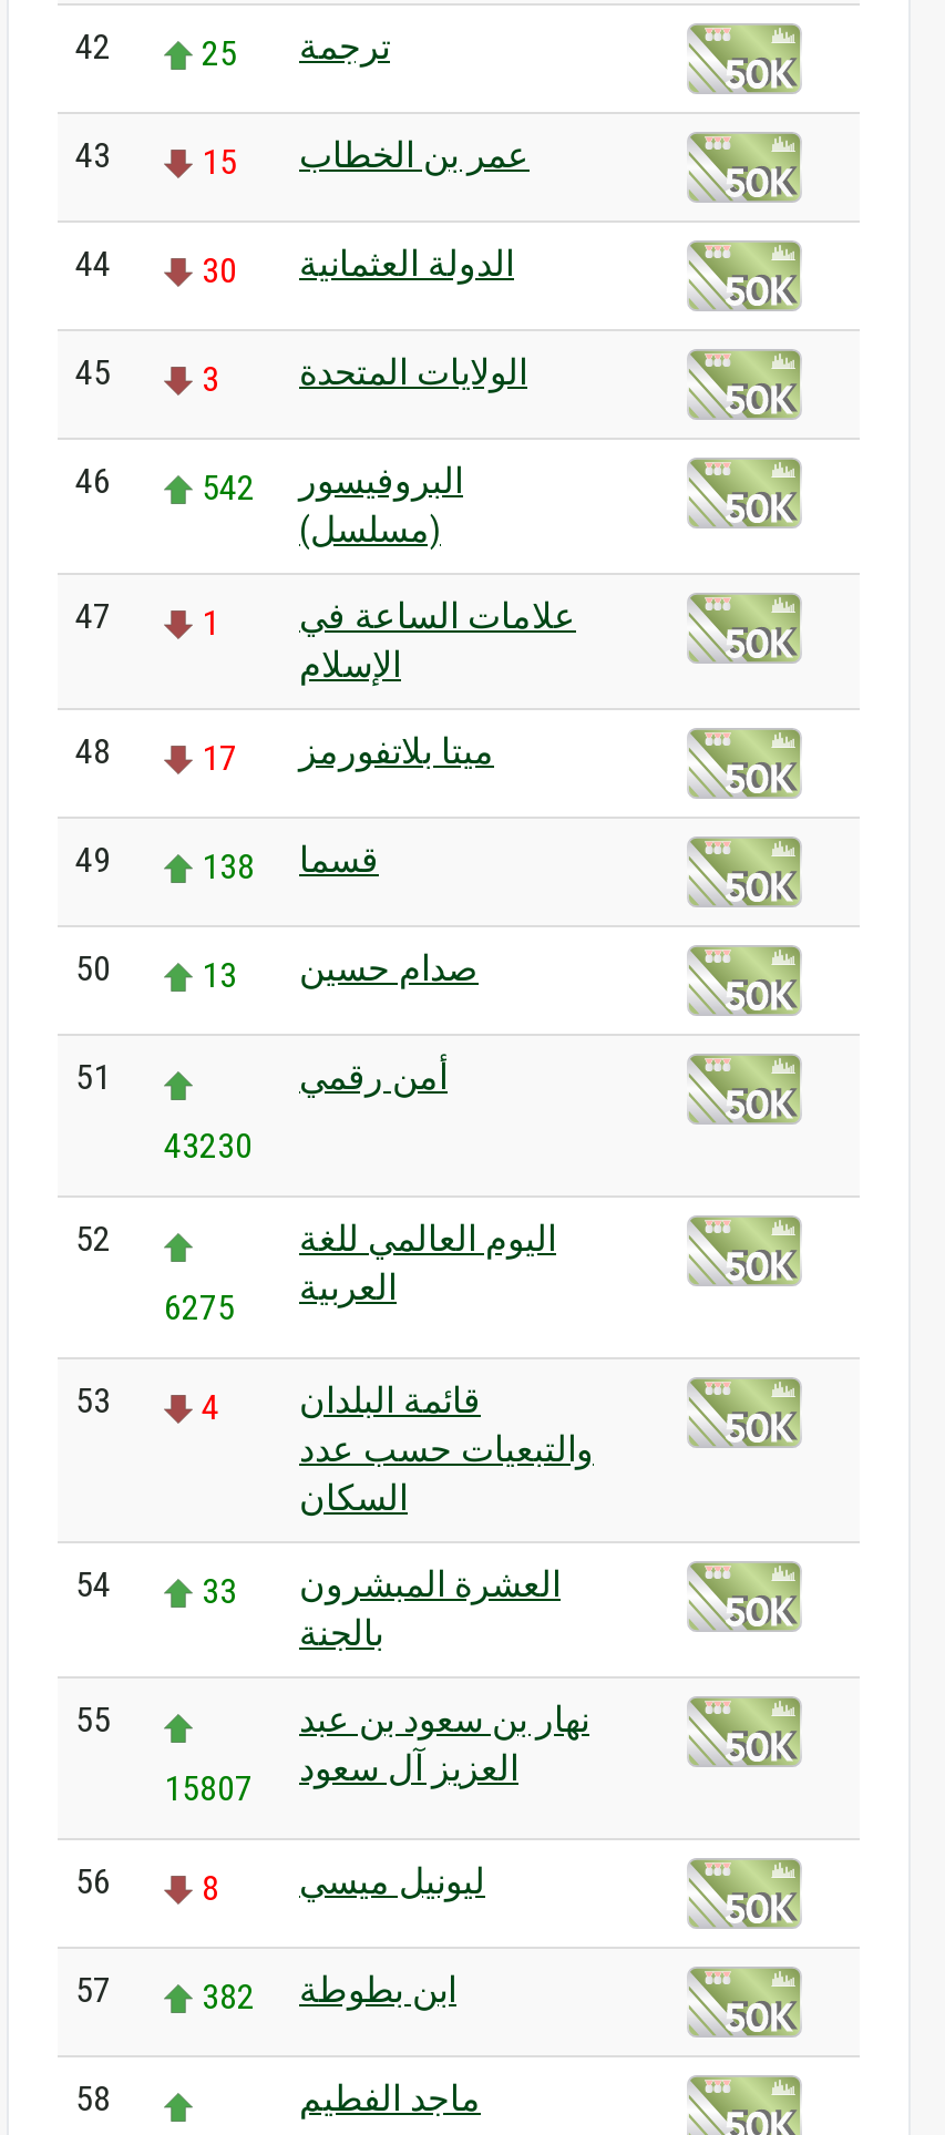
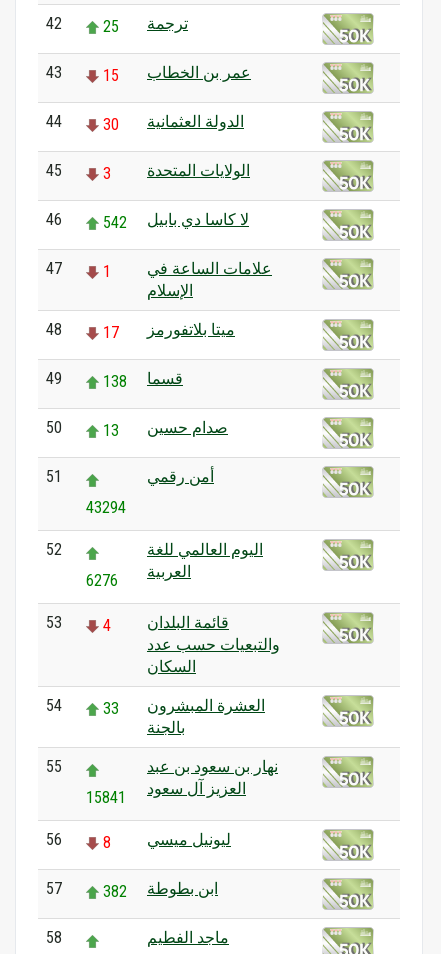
[299,460,463,551] البروفيسور | (مسلسل) -> [147,210,249,229] لا كاسا دي بابيل
[164,1125,253,1167] 43230 -> [86,498,126,517] 43294
[164,1266,397,1328] العربية 6275 -> [86,562,191,590] العربية 6276
[164,1747,518,1809] العزيز آل سعود 15807 -> [86,779,246,807] العزيز آل سعود 15841

